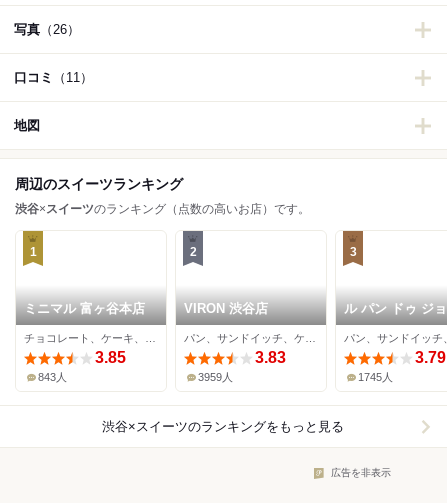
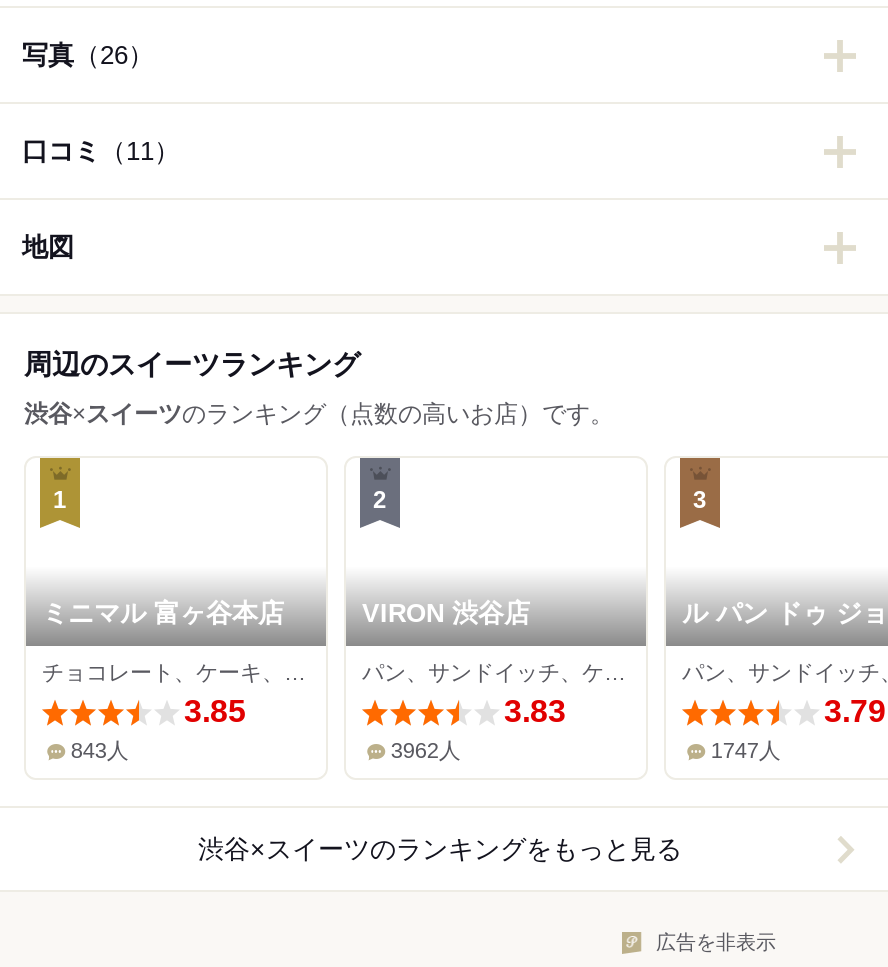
[198,371,233,383] 3959人 -> [391,739,461,763] 3962人
[358,371,393,383] 1745人 -> [711,739,781,763] 1747人

